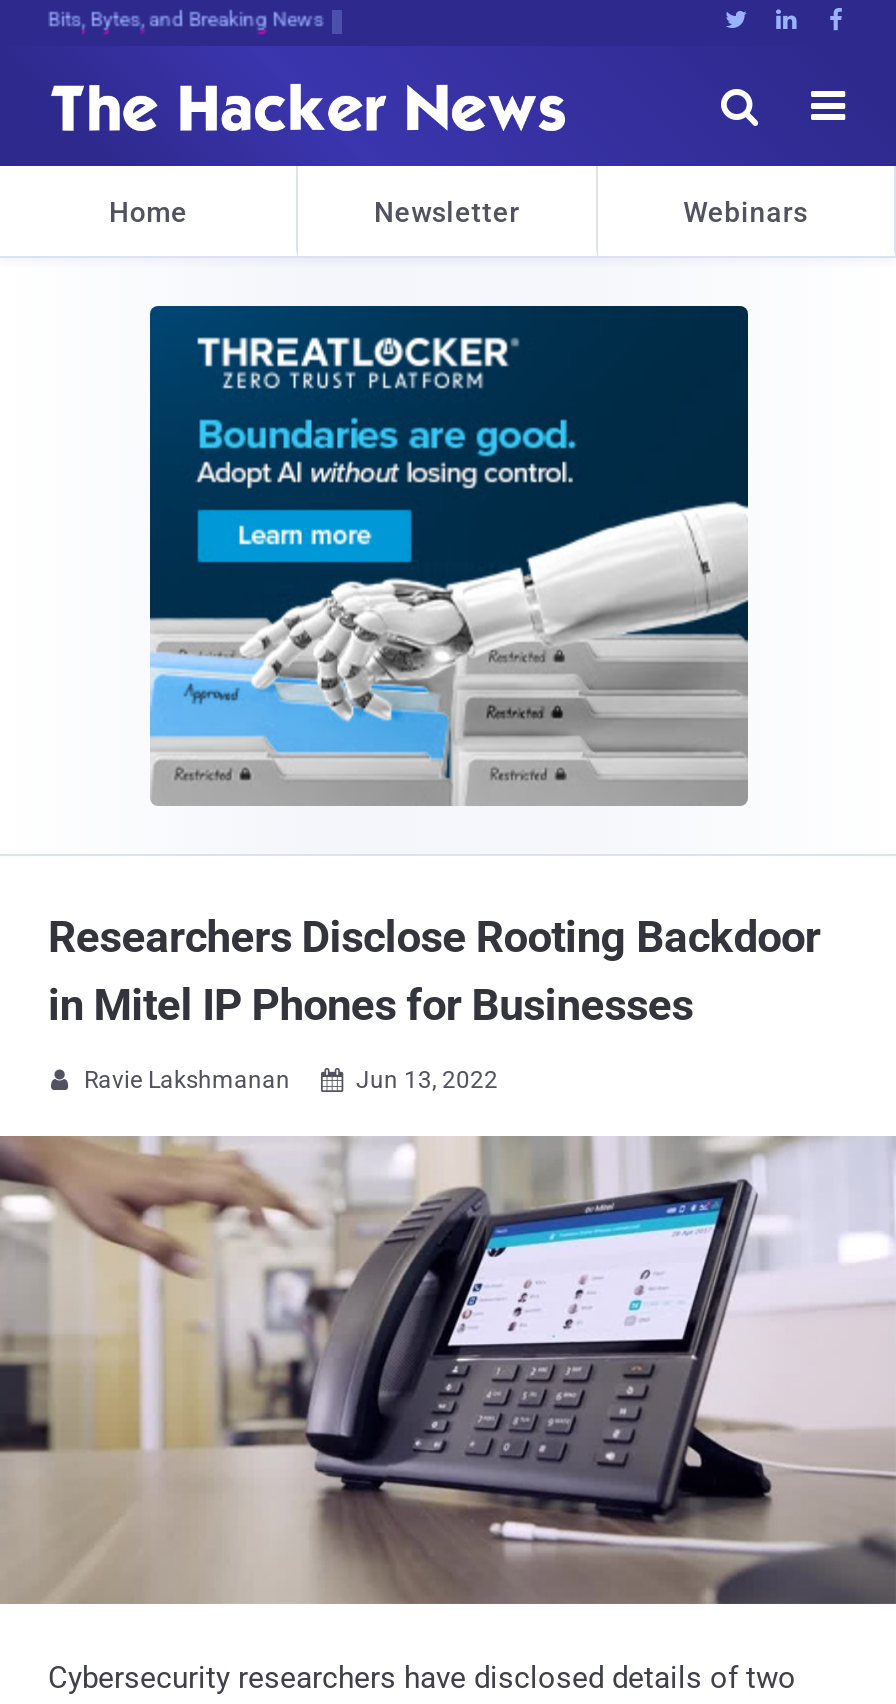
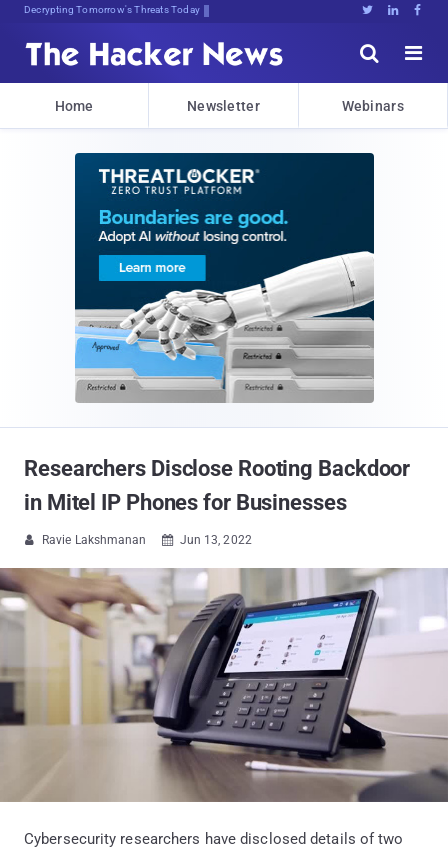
[48,8,324,30] Bits, Bytes, and Breaking News -> [24,4,200,15] Decrypting Tomorrow's Threats Today

